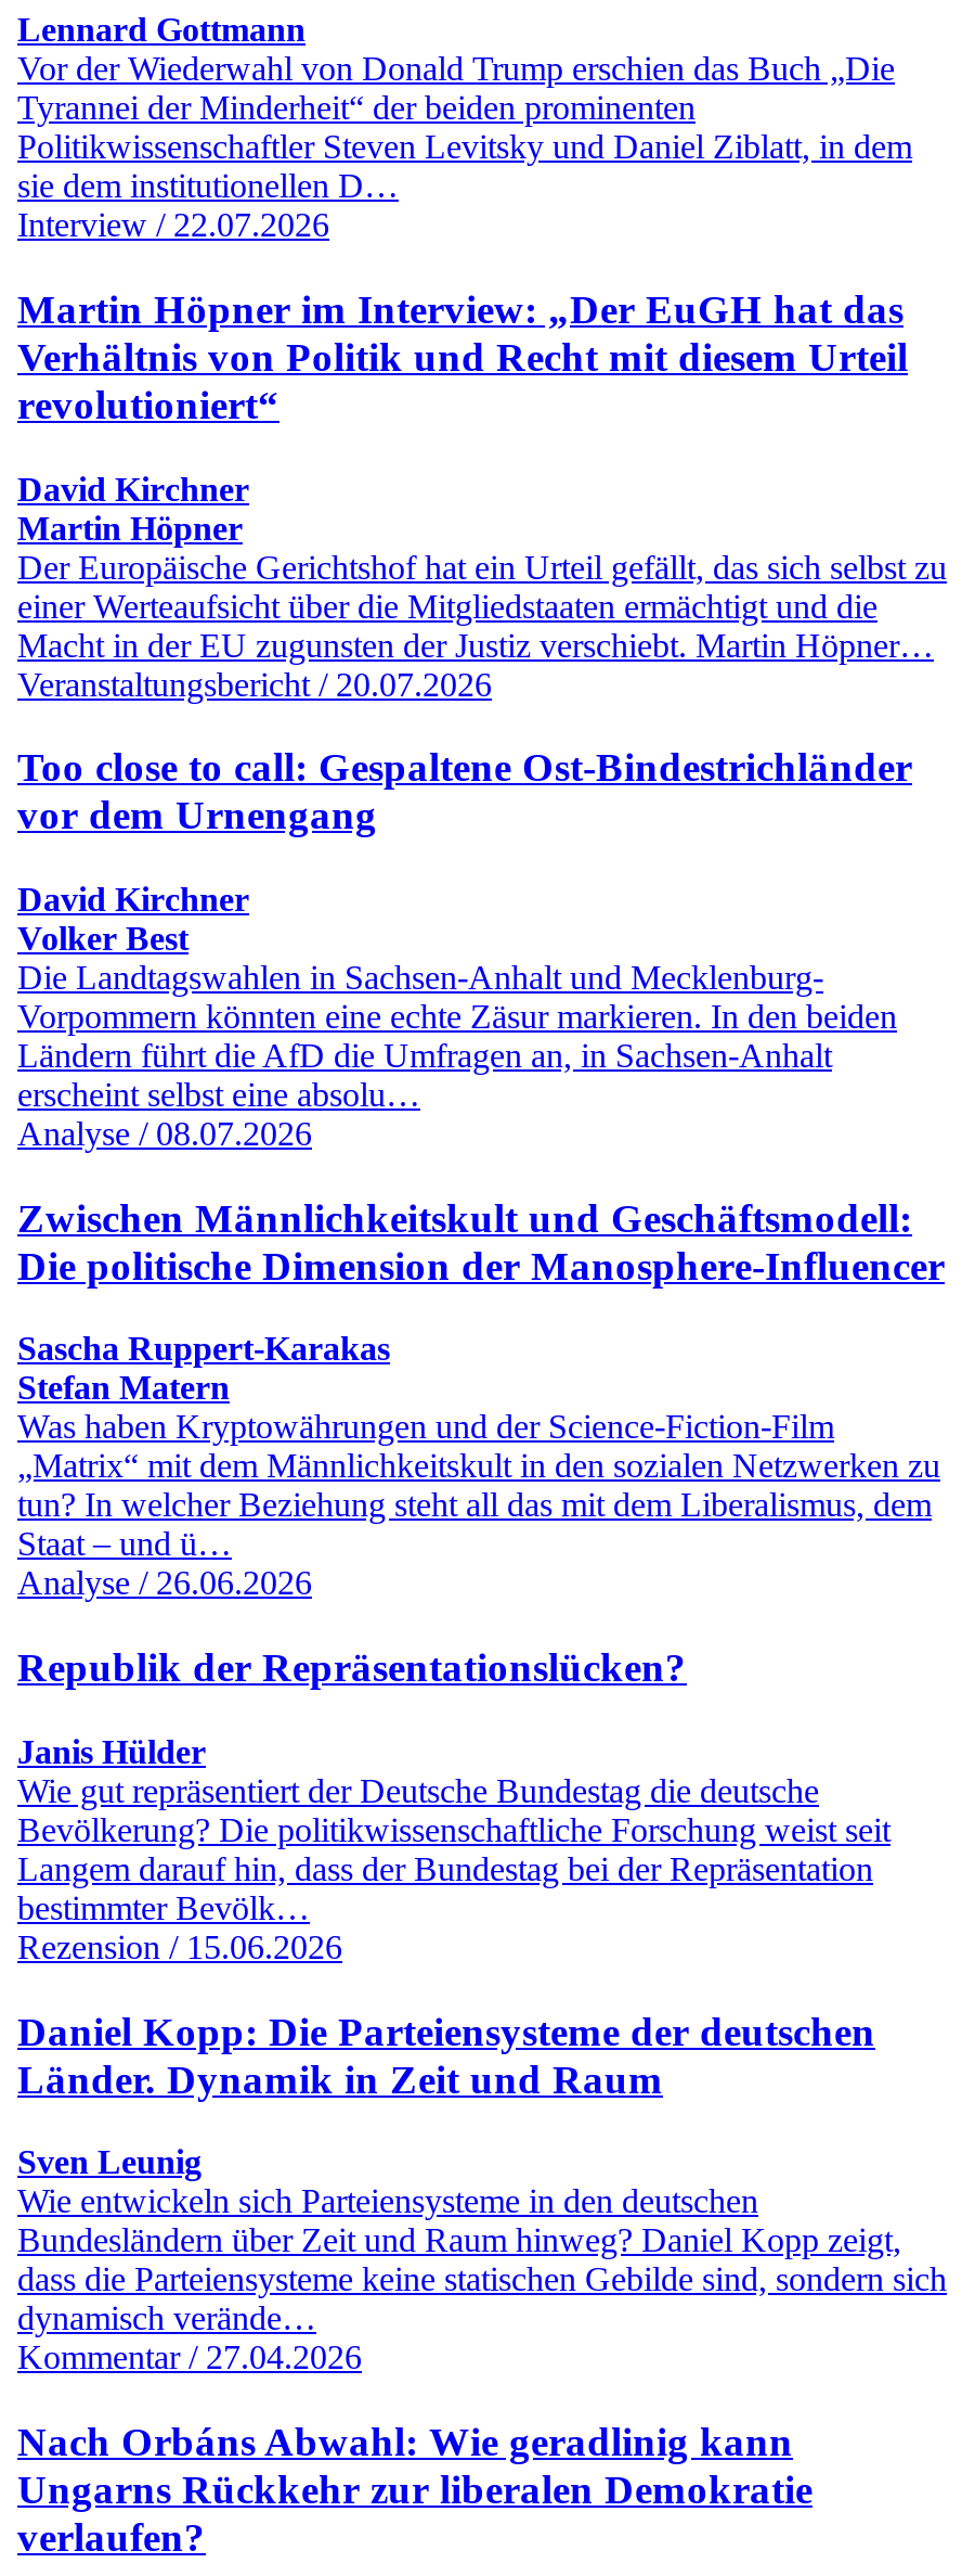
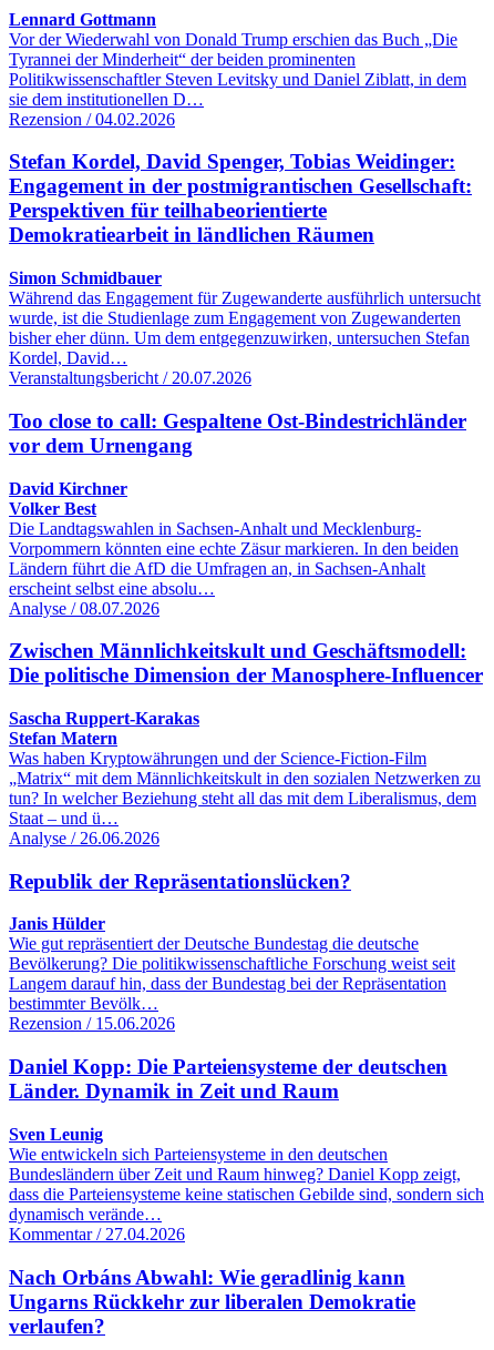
[17,207,329,243] Interview / 22.07.2026 -> [9,109,175,128] Rezension / 04.02.2026
[17,286,908,427] Martin Höpner im Interview: „Der EuGH hat das | Verhältnis von Politik und Recht mit diesem Urteil | revolutioniert“ -> [9,150,472,247] Stefan Kordel, David Spenger, Tobias Weidinger: | Engagement in der postmigrantischen Gesellschaft: | Perspektiven für teilhabeorientierte | Demokratiearbeit in ländlichen Räumen
[17,470,947,663] David Kirchner | Martin Höpner | Der Europäische Gerichtshof hat ein Urteil gefällt, das sich selbst zu | einer Werteaufsicht über die Mitgliedstaaten ermächtigt und die | Macht in der EU zugunsten der Justiz verschiebt. Martin Höpner… -> [9,269,481,367] Simon Schmidbauer | Während das Engagement für Zugewanderte ausführlich untersucht | wurde, ist die Studienlage zum Engagement von Zugewanderten | bisher eher dünn. Um dem entgegenzuwirken, untersuchen Stefan | Kordel, David…

